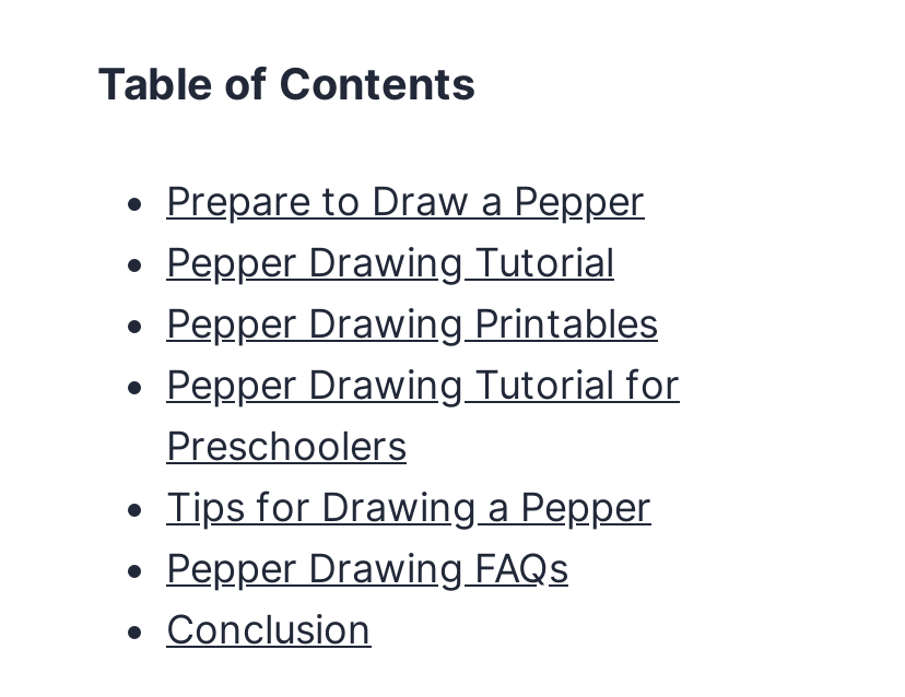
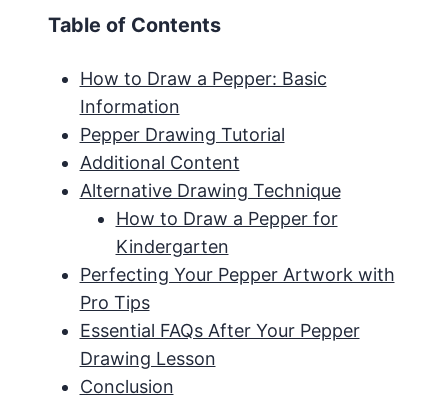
[166,178,645,224] Prepare to Draw a Pepper -> [79,68,326,117] How to Draw a Pepper: Basic | Information
[166,300,680,591] Pepper Drawing Printables | Pepper Drawing Tutorial for | Preschoolers | Tips for Drawing a Pepper | Pepper Drawing FAQs -> [79,152,394,369] Additional Content | Alternative Drawing Technique | How to Draw a Pepper for | Kindergarten | Perfecting Your Pepper Artwork with | Pro Tips | Essential FAQs After Your Pepper | Drawing Lesson

